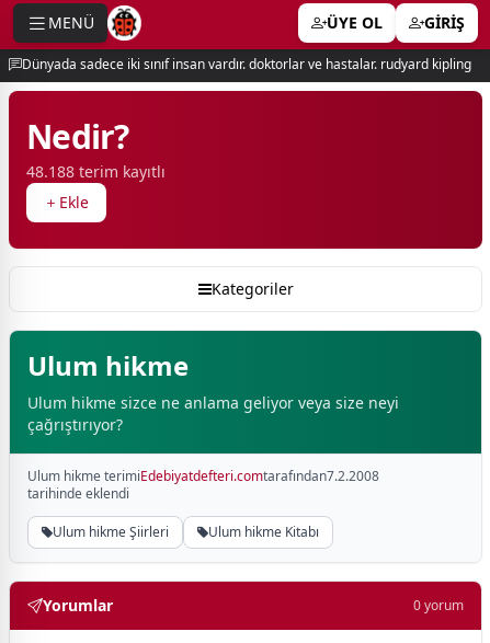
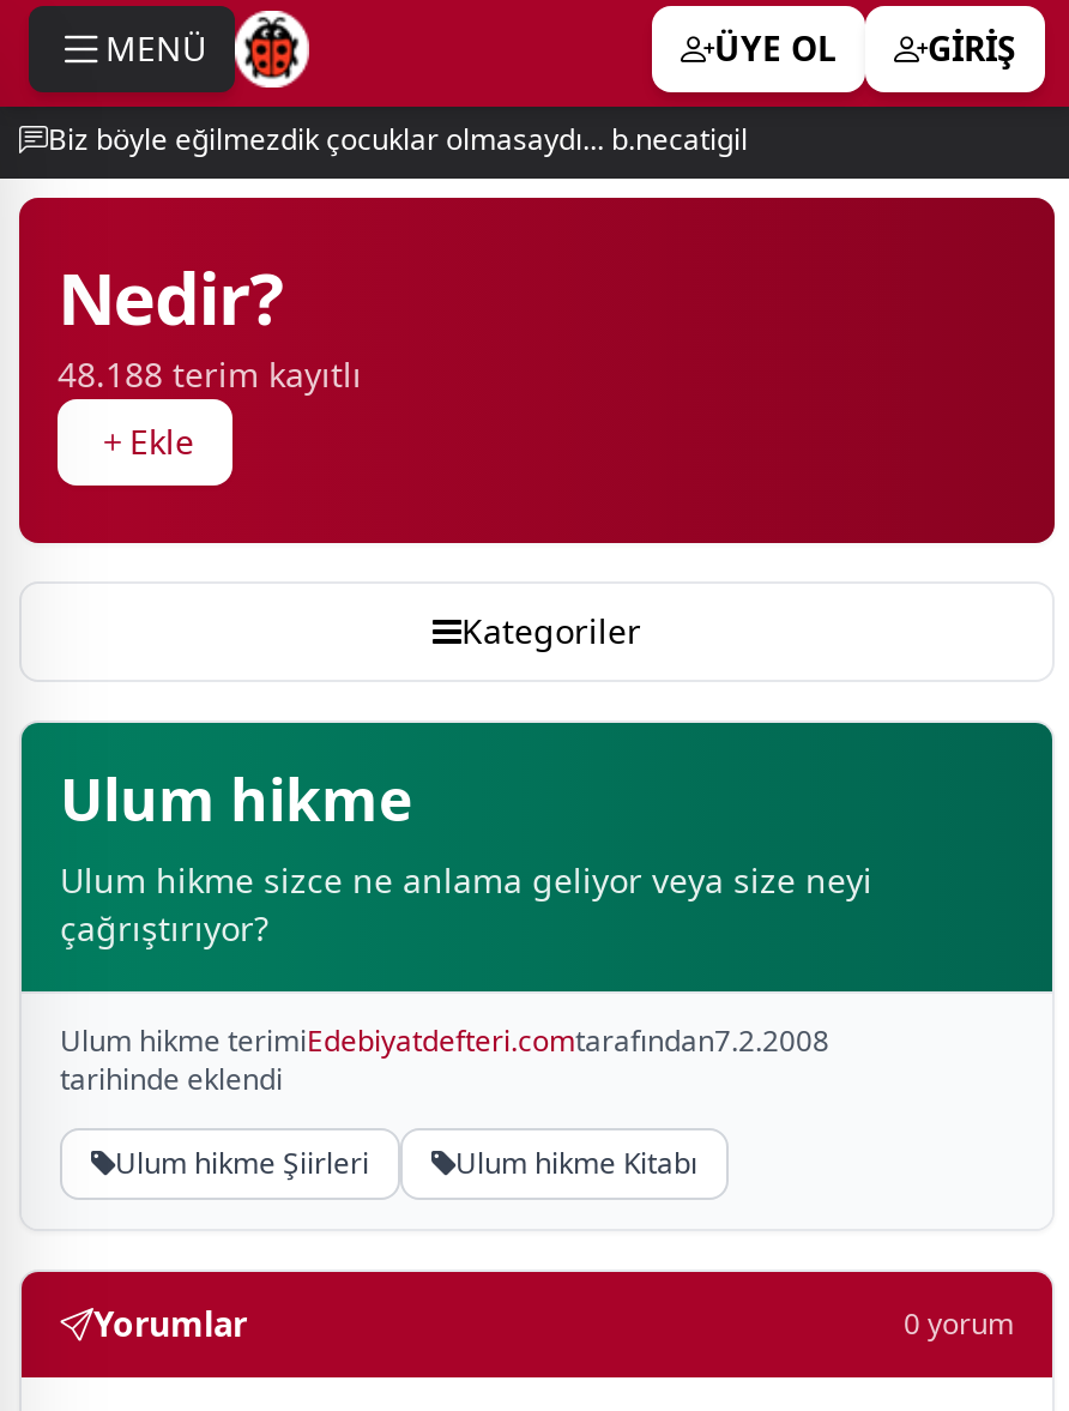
[22,55,471,73] Dünyada sadece iki sınıf insan vardır. doktorlar ve hastalar. rudyard kipling -> [48,119,748,159] Biz böyle eğilmezdik çocuklar olmasaydı... b.necatigil

